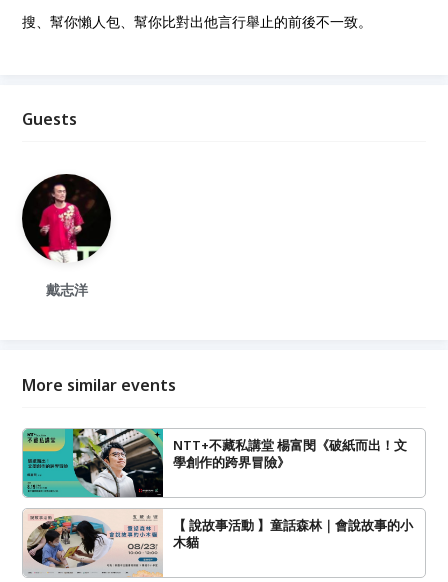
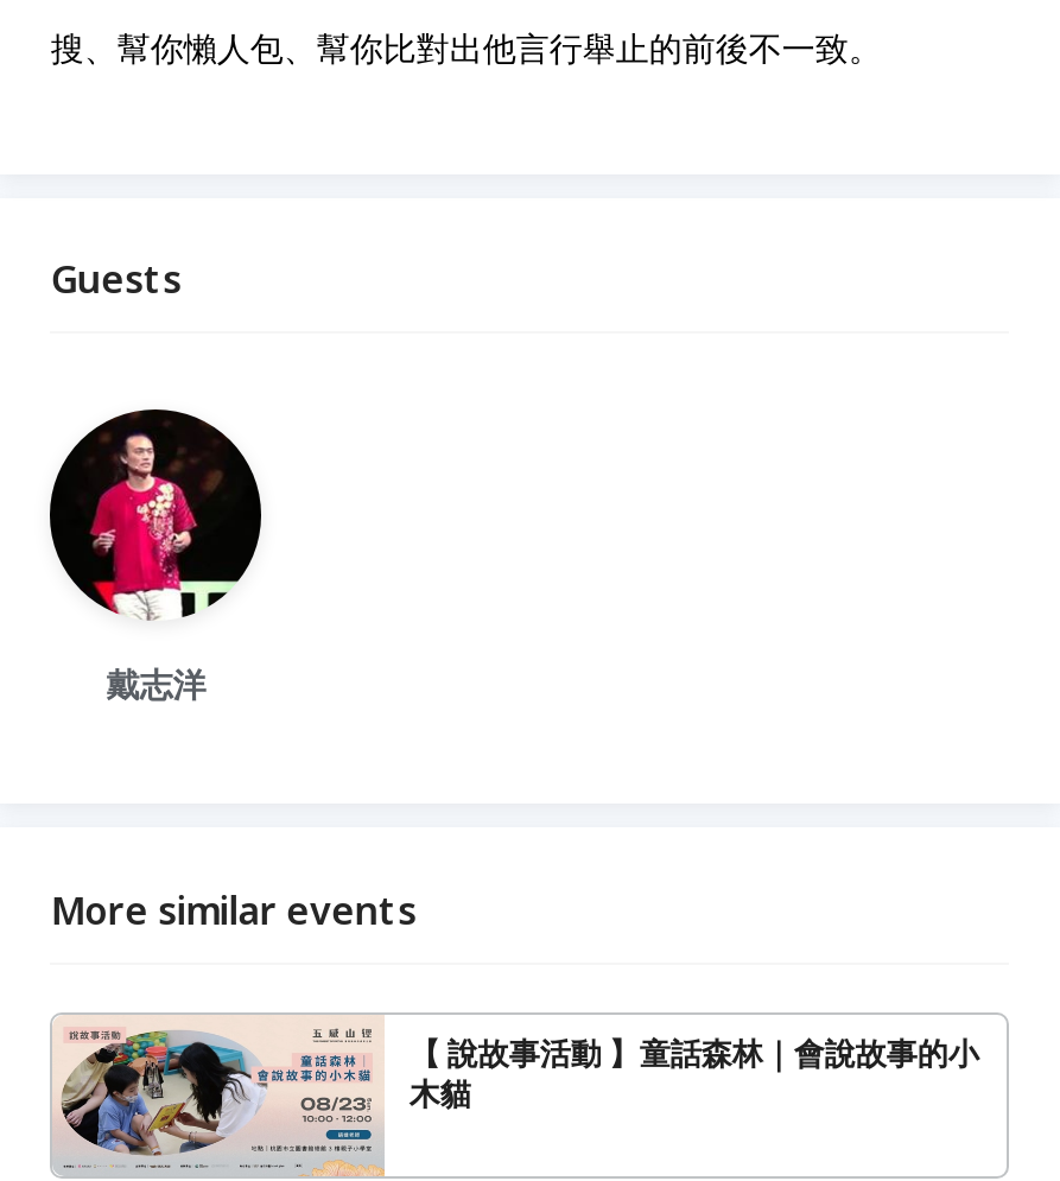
[22,428,407,498] [image] | NTT+不藏私講堂 楊富閔《破紙而出！文 | 學創作的跨界冒險》 -> none

